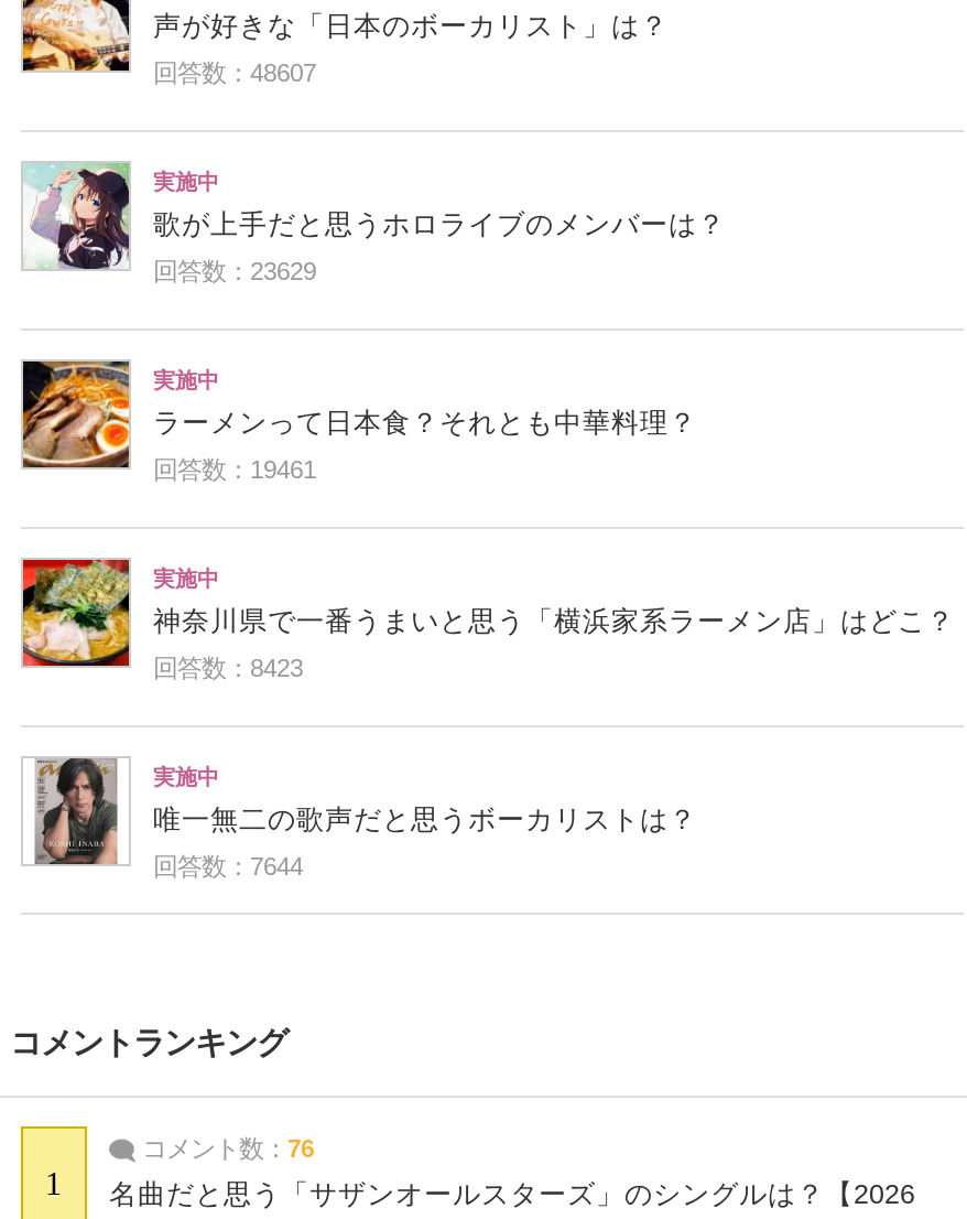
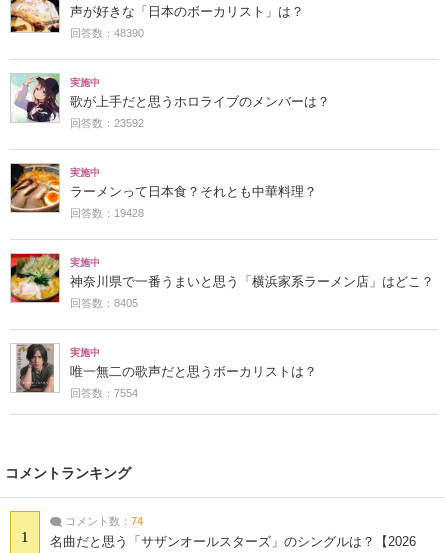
[153,60,316,86] 回答数：48607 -> [70,27,144,39] 回答数：48390
[153,258,316,285] 回答数：23629 -> [70,117,144,129] 回答数：23592
[153,457,316,483] 回答数：19461 -> [70,207,144,219] 回答数：19428
[153,655,303,682] 回答数：8423 -> [70,297,138,309] 回答数：8405
[153,854,303,880] 回答数：7644 -> [70,387,138,399] 回答数：7554
[135,1136,314,1162] コメント数：76 -> [62,515,143,527] コメント数：74

